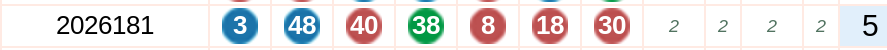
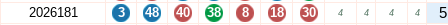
[669,16,679,36] 2 -> [338,8,343,18] 4
[718,16,728,36] 2 -> [363,8,368,18] 4
[767,16,777,36] 2 -> [389,8,394,18] 4
[816,16,826,36] 2 -> [414,8,419,18] 4

